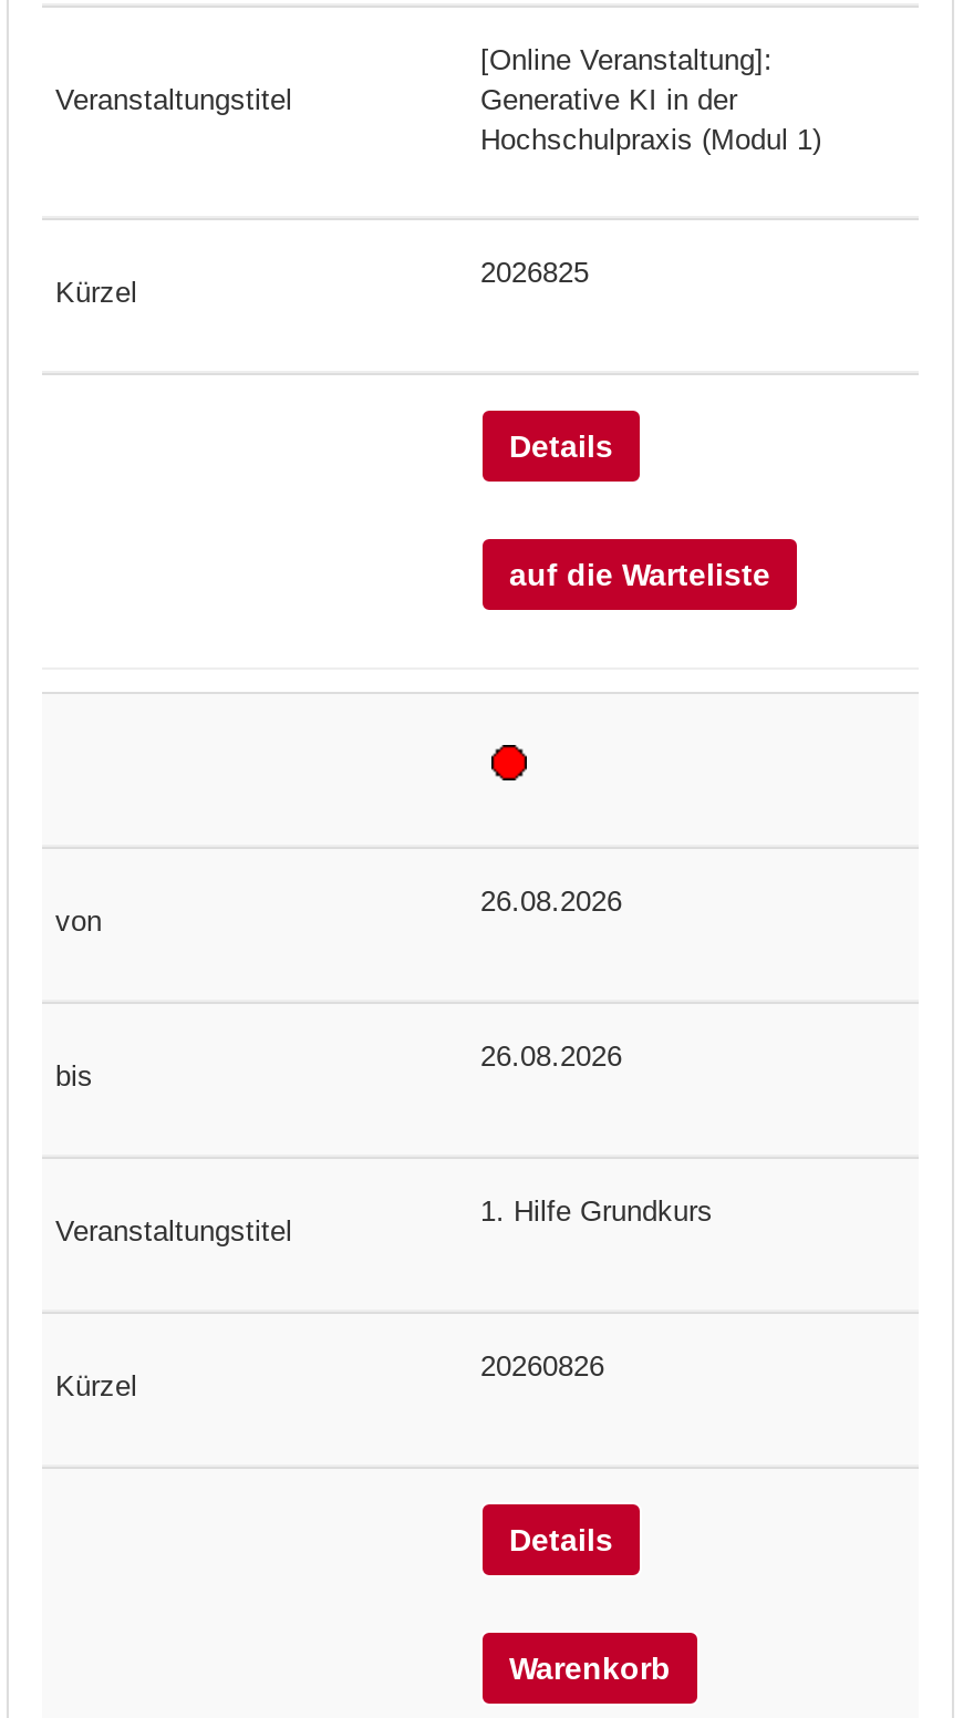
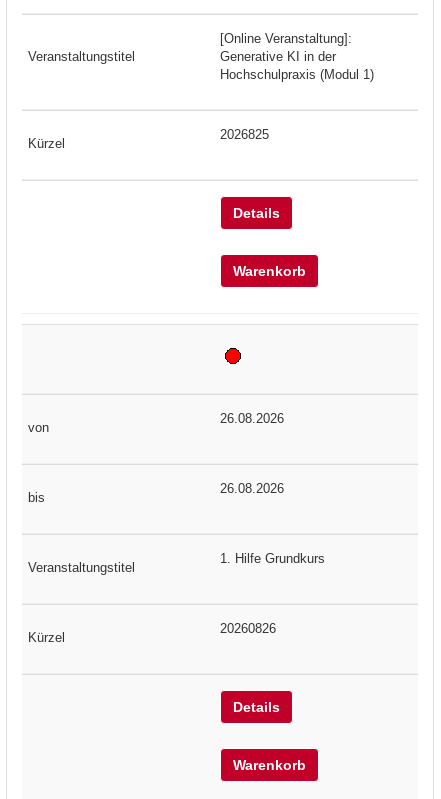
[509,558,770,593] auf die Warteliste -> [233,263,306,279] Warenkorb

